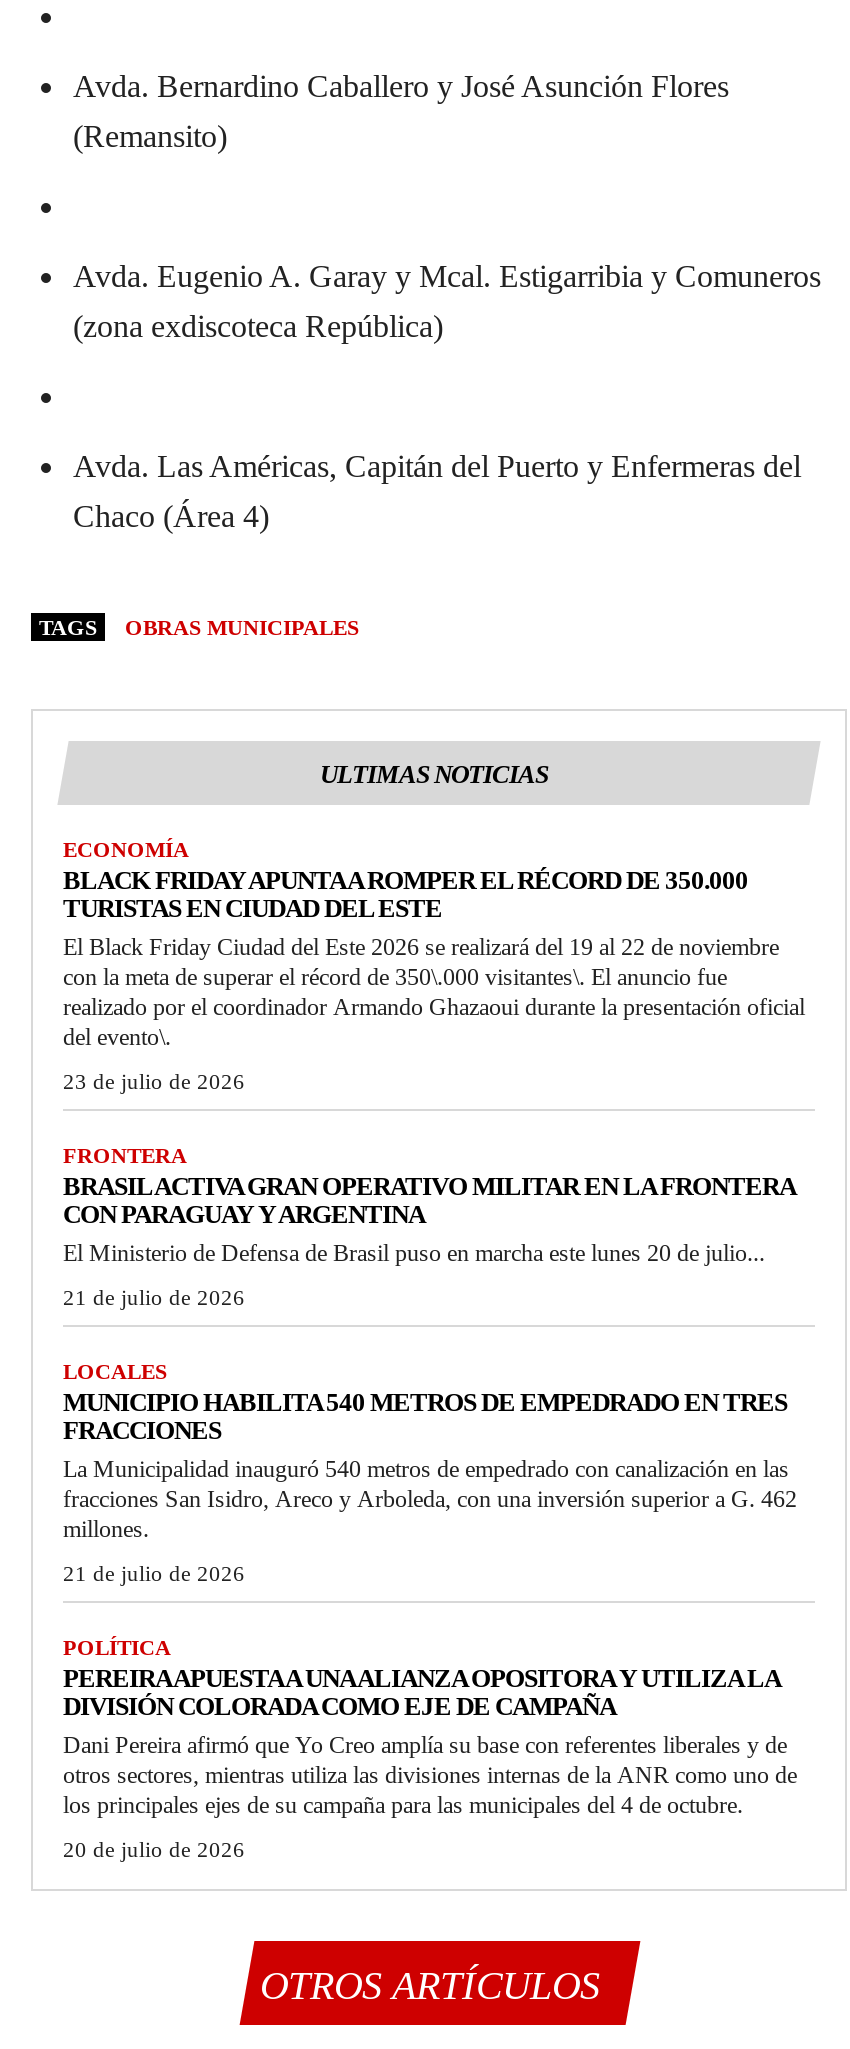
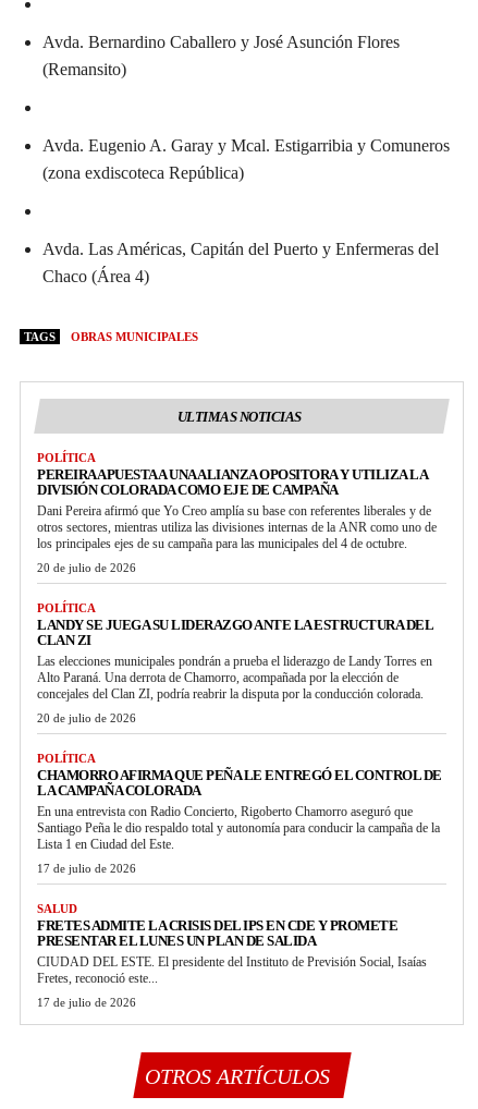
[63,836,805,1584] ECONOMÍA | BLACK FRIDAY APUNTA A ROMPER EL RÉCORD DE 350.000 | TURISTAS EN CIUDAD DEL ESTE | El Black Friday Ciudad del Este 2026 se realizará del 19 al 22 de noviembre | con la meta de superar el récord de 350\.000 visitantes\. El anuncio fue | realizado por el coordinador Armando Ghazaoui durante la presentación oficial | del evento\. | 23 de julio de 2026 | FRONTERA | BRASIL ACTIVA GRAN OPERATIVO MILITAR EN LA FRONTERA | CON PARAGUAY Y ARGENTINA | El Ministerio de Defensa de Brasil puso en marcha este lunes 20 de julio... | 21 de julio de 2026 | LOCALES | MUNICIPIO HABILITA 540 METROS DE EMPEDRADO EN TRES | FRACCIONES | La Municipalidad inauguró 540 metros de empedrado con canalización en las | fracciones San Isidro, Areco y Arboleda, con una inversión superior a G. 462 | millones. | 21 de julio de 2026 -> none
moved [63,1634,797,1860] -> [37,451,437,574]: POLÍTICA | PEREIRA APUESTA A UNA ALIANZA OPOSITORA Y UTILIZA LA | DIVISIÓN COLORADA COMO EJE DE CAMPAÑA | Dani Pereira afirmó que Yo Creo amplía su base con referentes liberales y de | otros sectores, mientras utiliza las divisiones internas de la ANR como uno de | los principales ejes de su campaña para las municipales del 4 de octubre. | 20 de julio de 2026
none -> [37,601,442,1008] POLÍTICA | LANDY SE JUEGA SU LIDERAZGO ANTE LA ESTRUCTURA DEL | CLAN ZI | Las elecciones municipales pondrán a prueba el liderazgo de Landy Torres en | Alto Paraná. Una derrota de Chamorro, acompañada por la elección de | concejales del Clan ZI, podría reabrir la disputa por la conducción colorada. | 20 de julio de 2026 | POLÍTICA | CHAMORRO AFIRMA QUE PEÑA LE ENTREGÓ EL CONTROL DE | LA CAMPAÑA COLORADA | En una entrevista con Radio Concierto, Rigoberto Chamorro aseguró que | Santiago Peña le dio respaldo total y autonomía para conducir la campaña de la | Lista 1 en Ciudad del Este. | 17 de julio de 2026 | SALUD | FRETES ADMITE LA CRISIS DEL IPS EN CDE Y PROMETE | PRESENTAR EL LUNES UN PLAN DE SALIDA | CIUDAD DEL ESTE. El presidente del Instituto de Previsión Social, Isaías | Fretes, reconoció este... | 17 de julio de 2026

